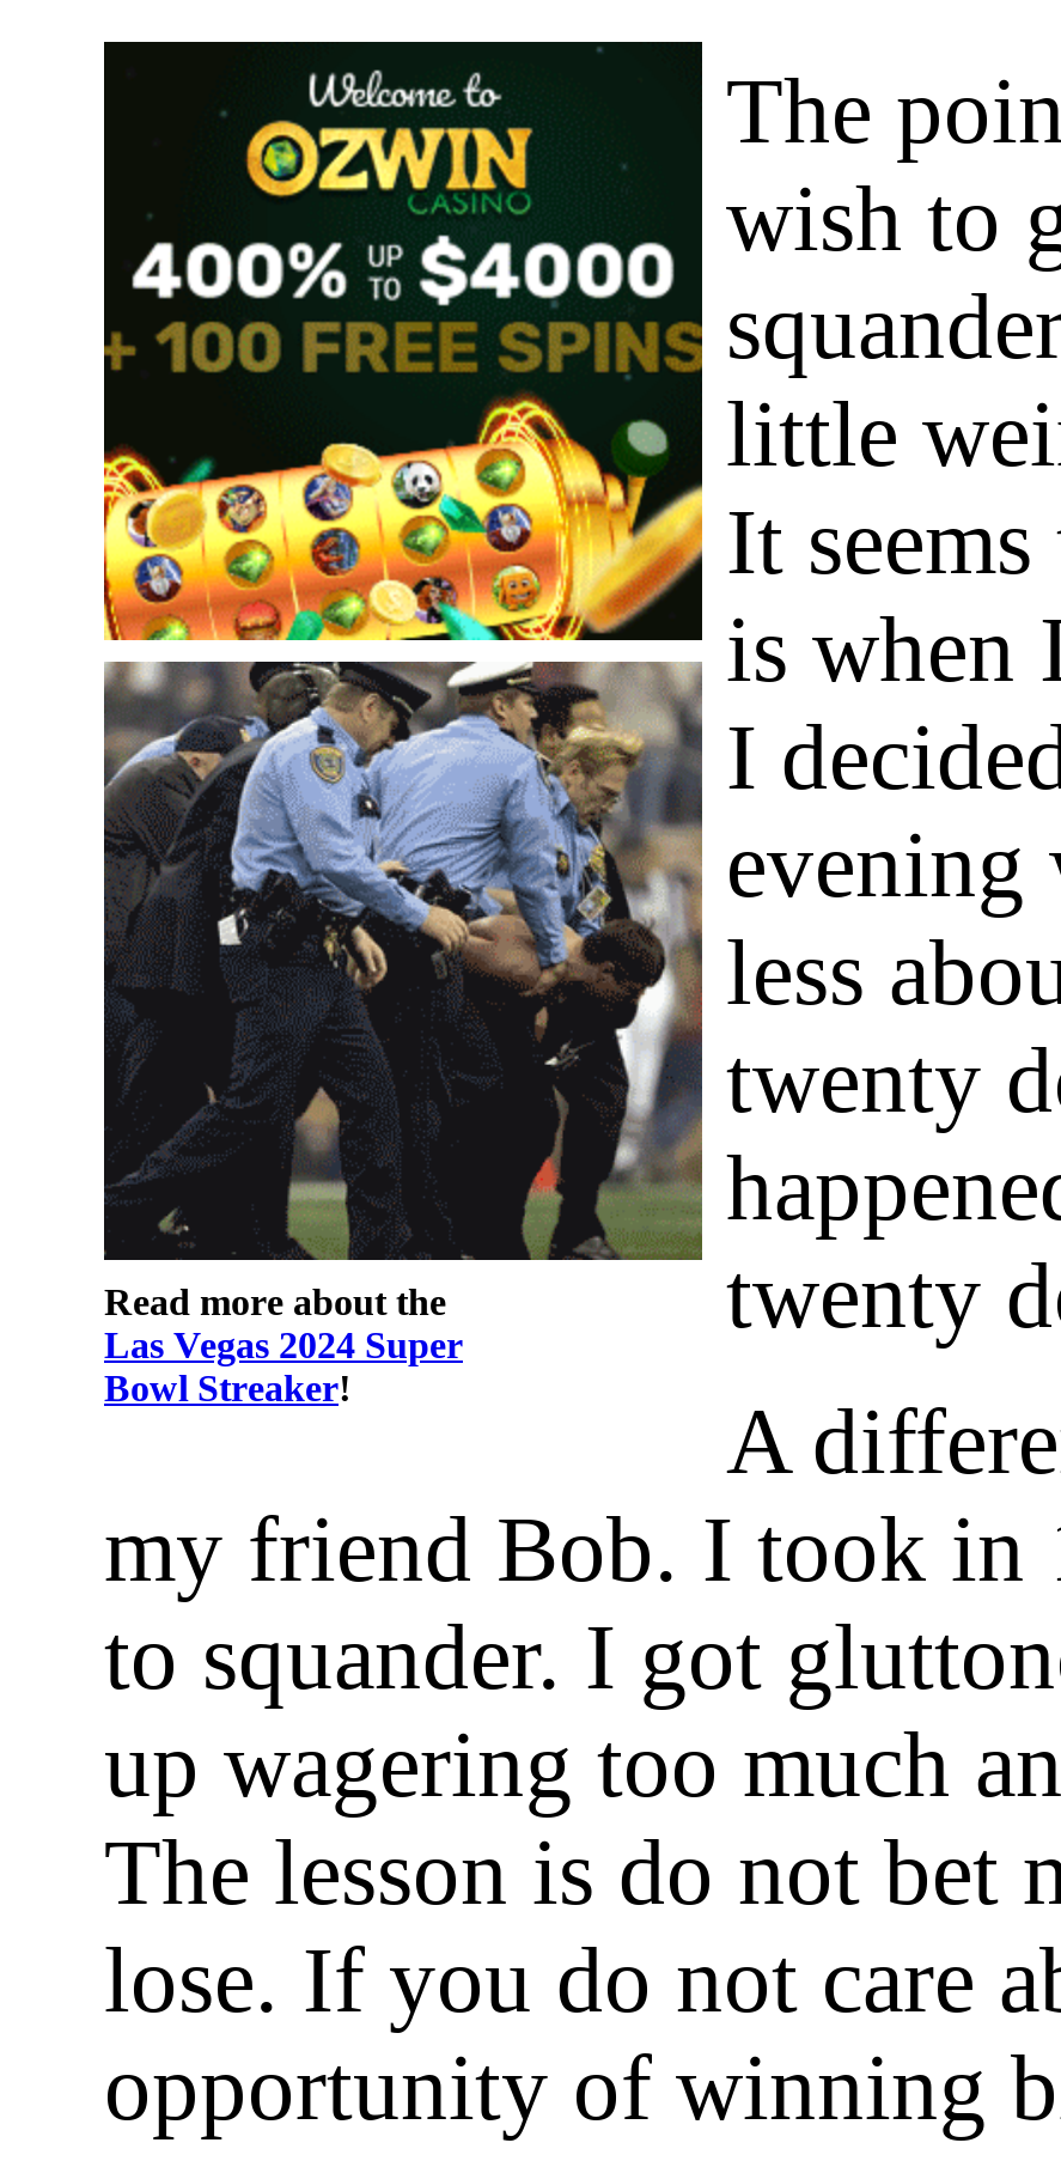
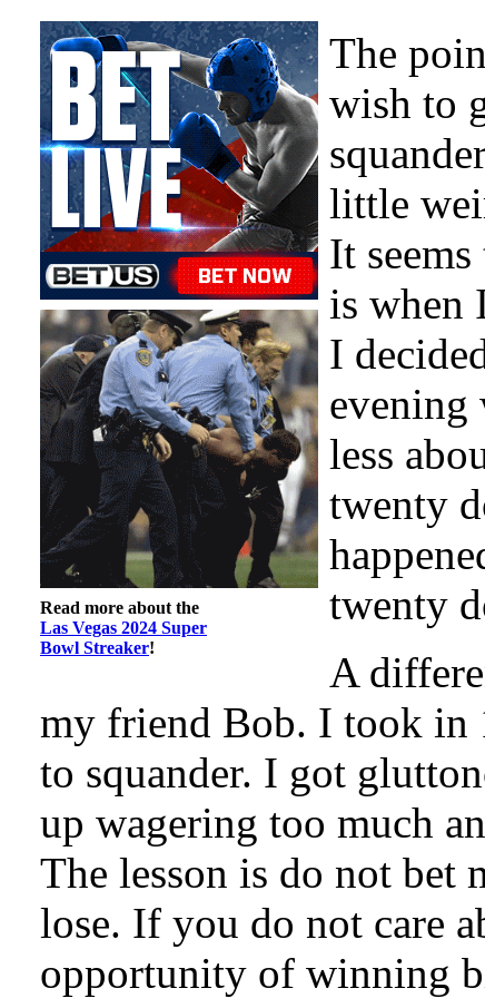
[102,39,705,643] [image] -> [39,20,319,301] [image]

